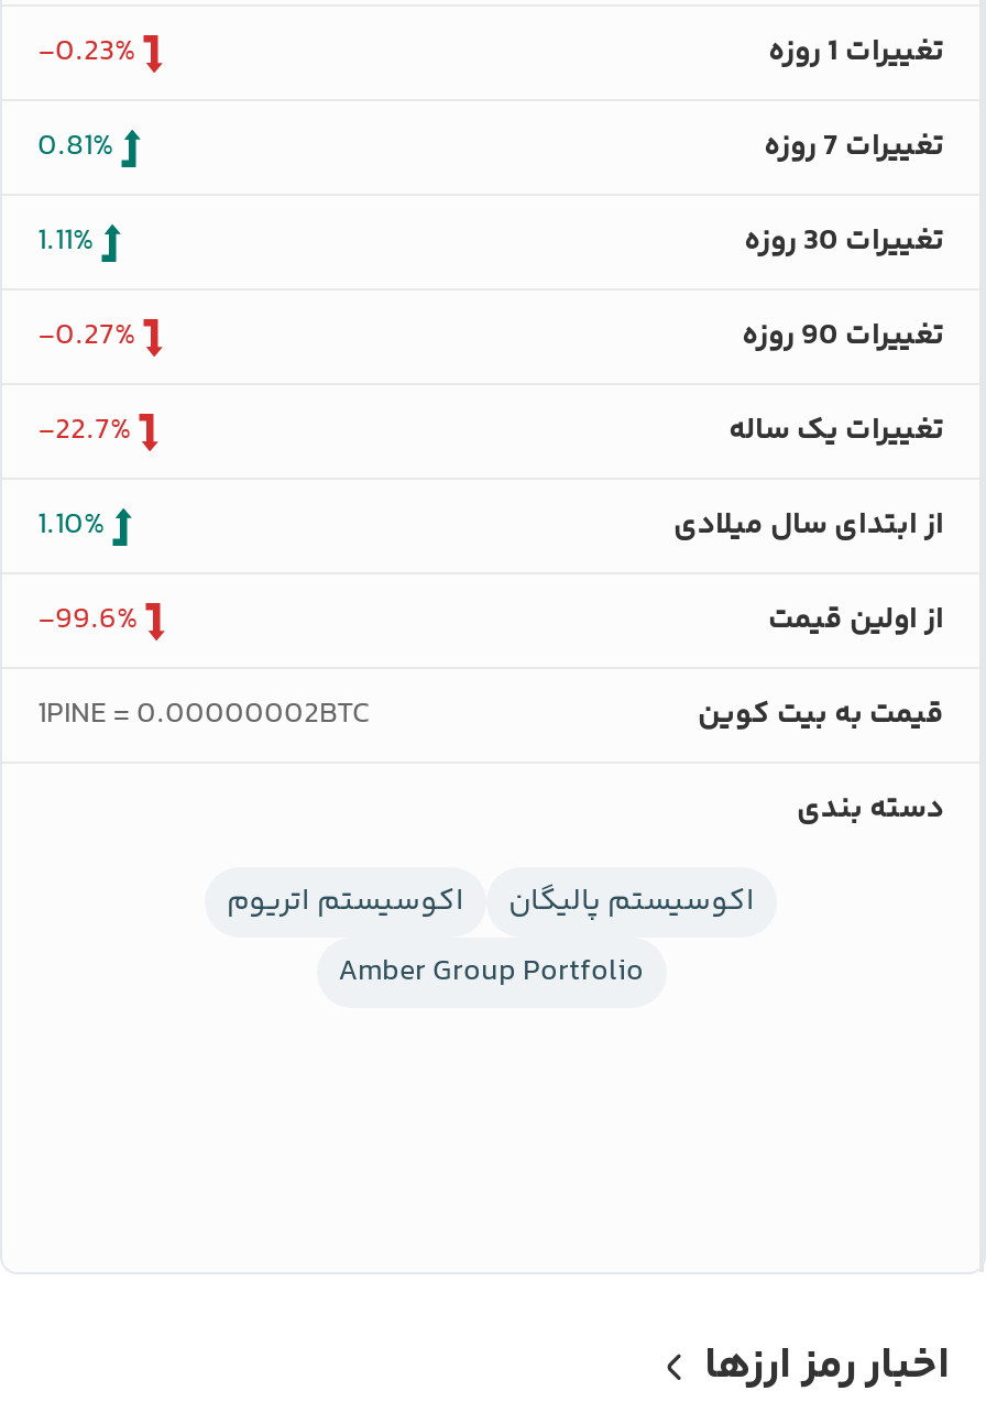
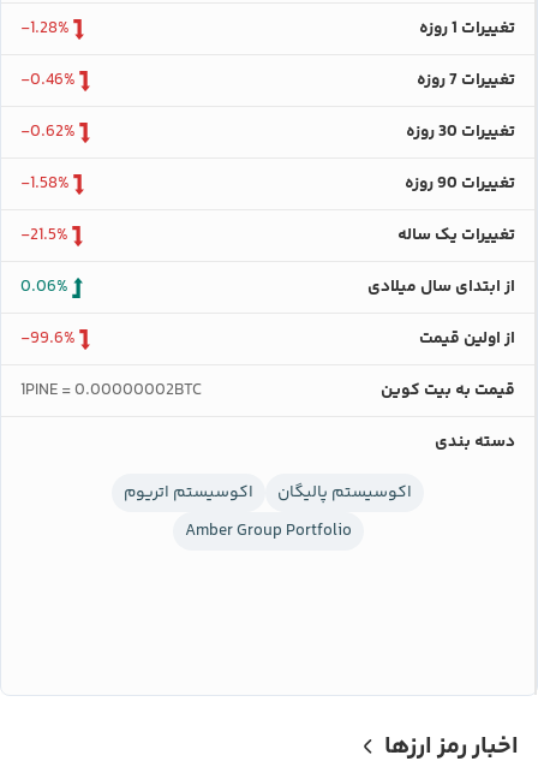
[37,29,136,77] -0.23% -> [20,16,70,42] -1.28%
[37,123,114,172] 0.81% -> [20,67,76,94] -0.46%
[37,218,95,267] 1.11% -> [20,119,76,146] -0.62%
[37,313,136,361] -0.27% -> [20,171,70,197] -1.58%
[37,407,132,456] -22.7% -> [20,223,68,249] -21.5%
[37,502,106,550] 1.10% -> [20,274,68,301] 0.06%

